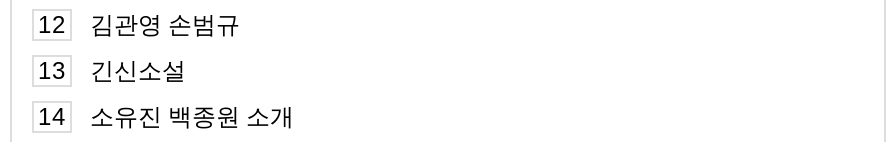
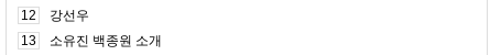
[90,11,240,39] 김관영 손범규 -> [50,8,89,23] 강선우
[38,57,186,131] 긴신소설 | 14 -> none

